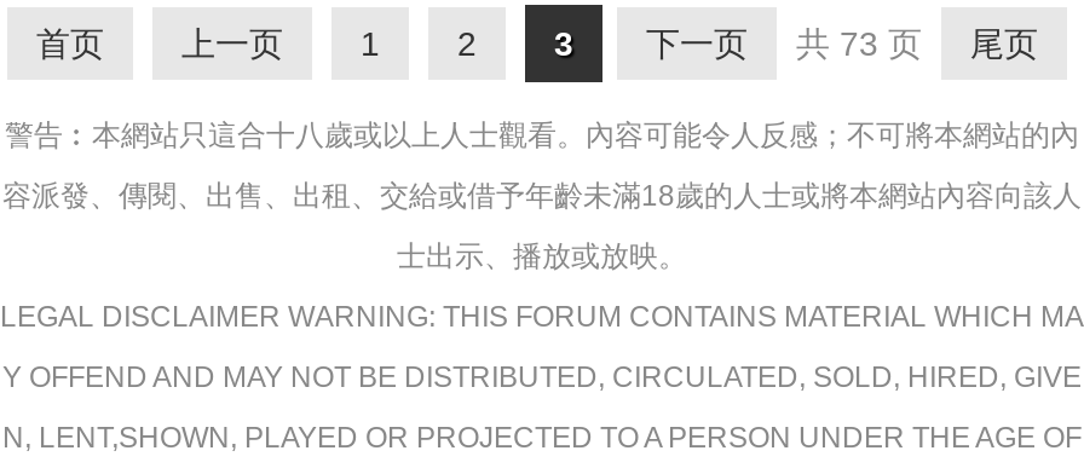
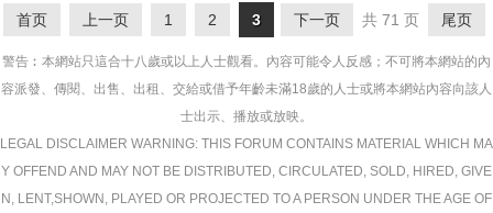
[36,24,1038,63] 首页 上一页 1 2 3 下一页 共 73 页 尾页 -> [17,11,472,29] 首页 上一页 1 2 3 下一页 共 71 页 尾页

